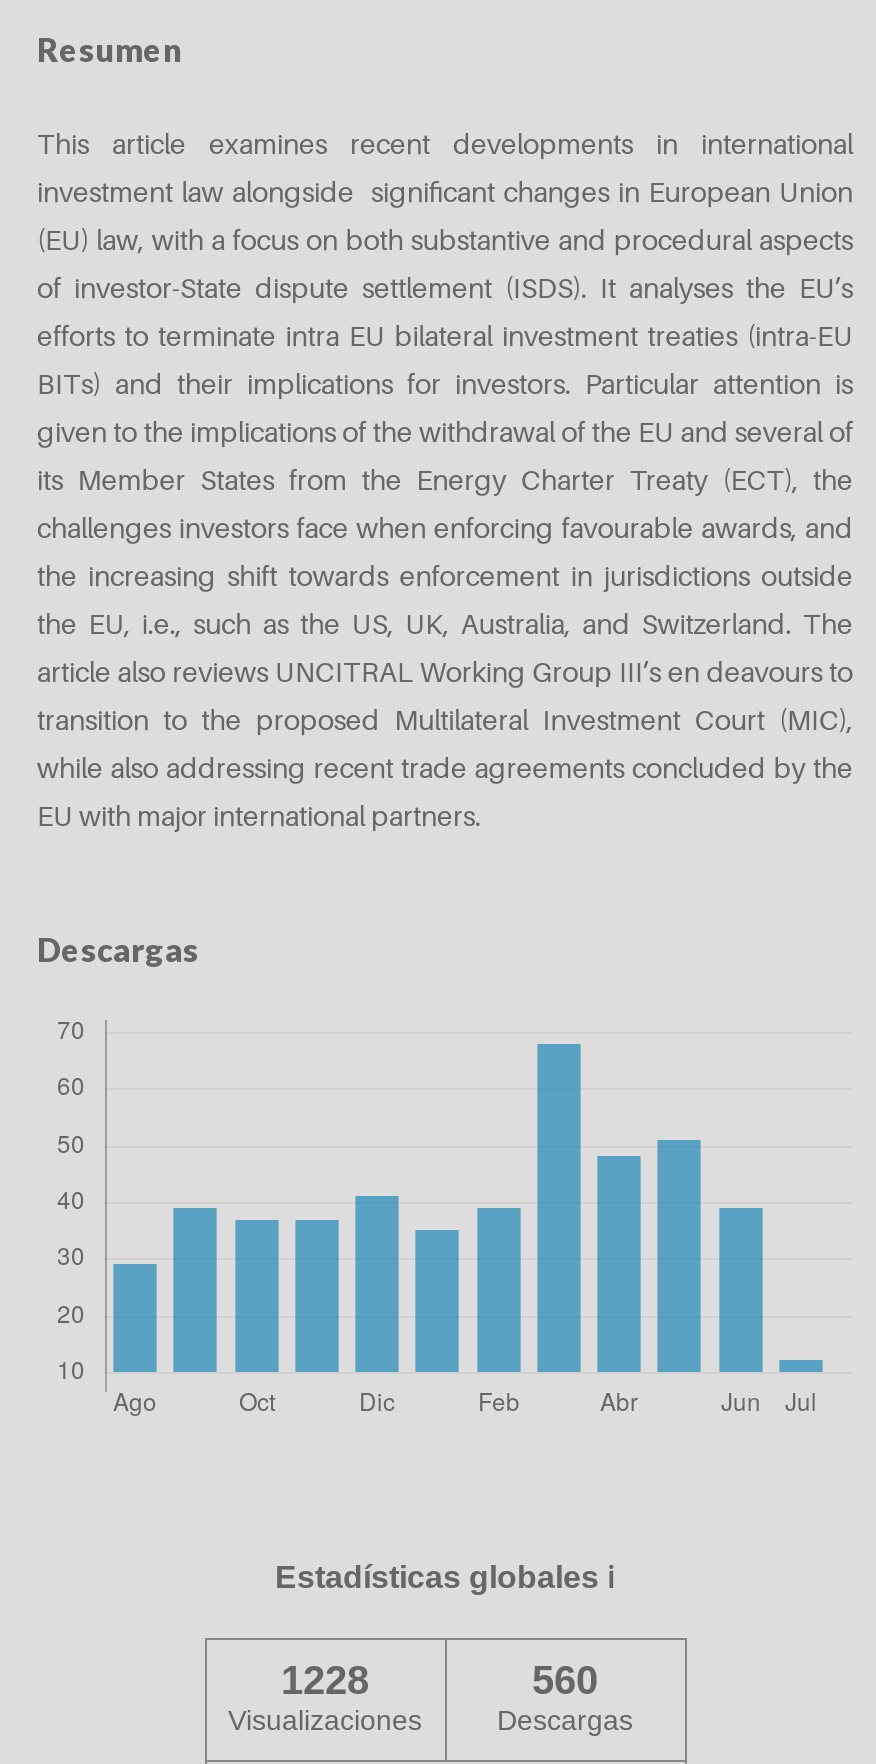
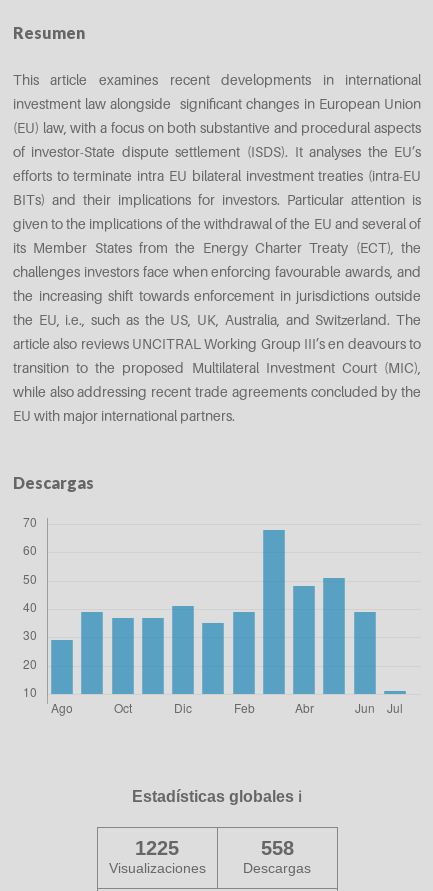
[281,1658,369,1702] 1228 -> [135,837,179,859] 1225
[532,1658,598,1702] 560 -> [260,837,293,859] 558

